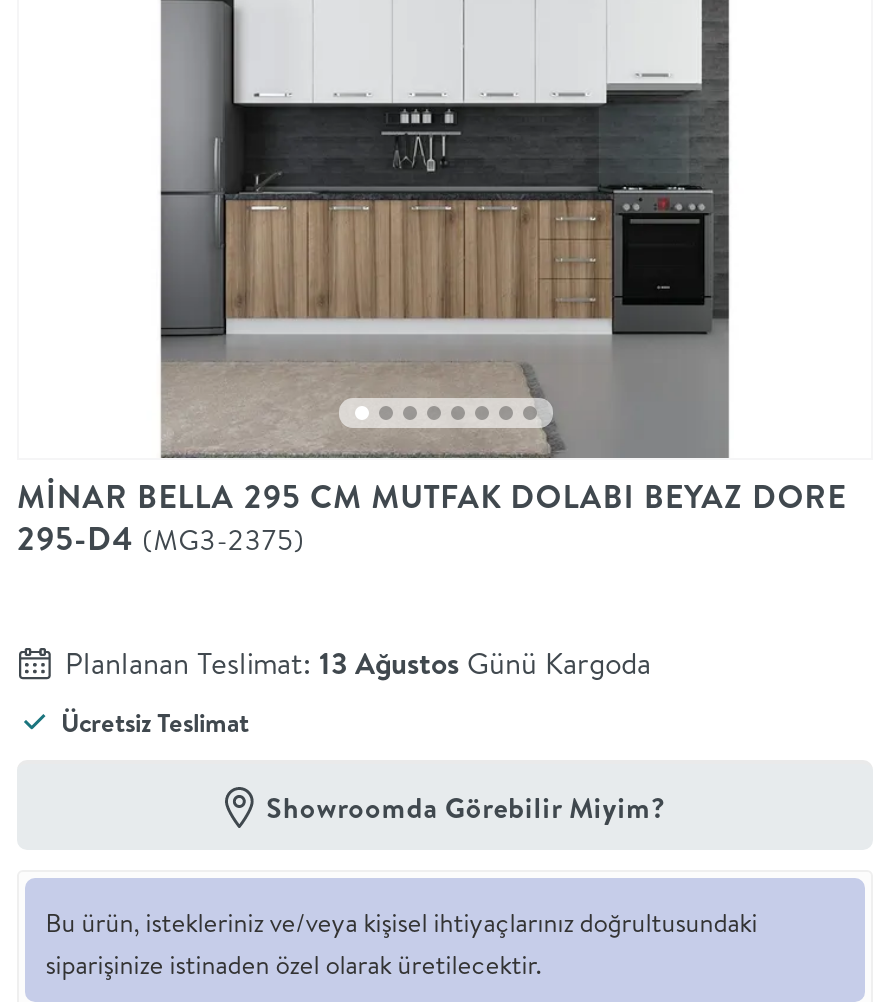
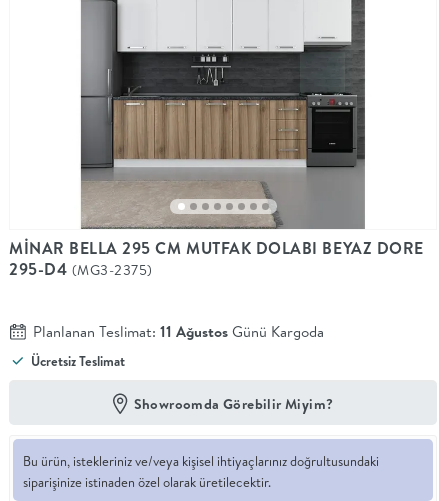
[65,642,651,684] Planlanan Teslimat: 13 Ağustos Günü Kargoda -> [33,321,324,342] Planlanan Teslimat: 11 Ağustos Günü Kargoda

